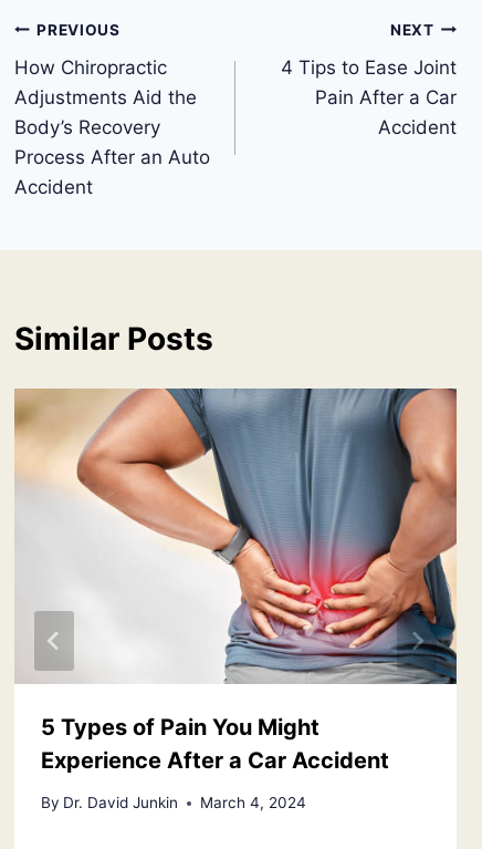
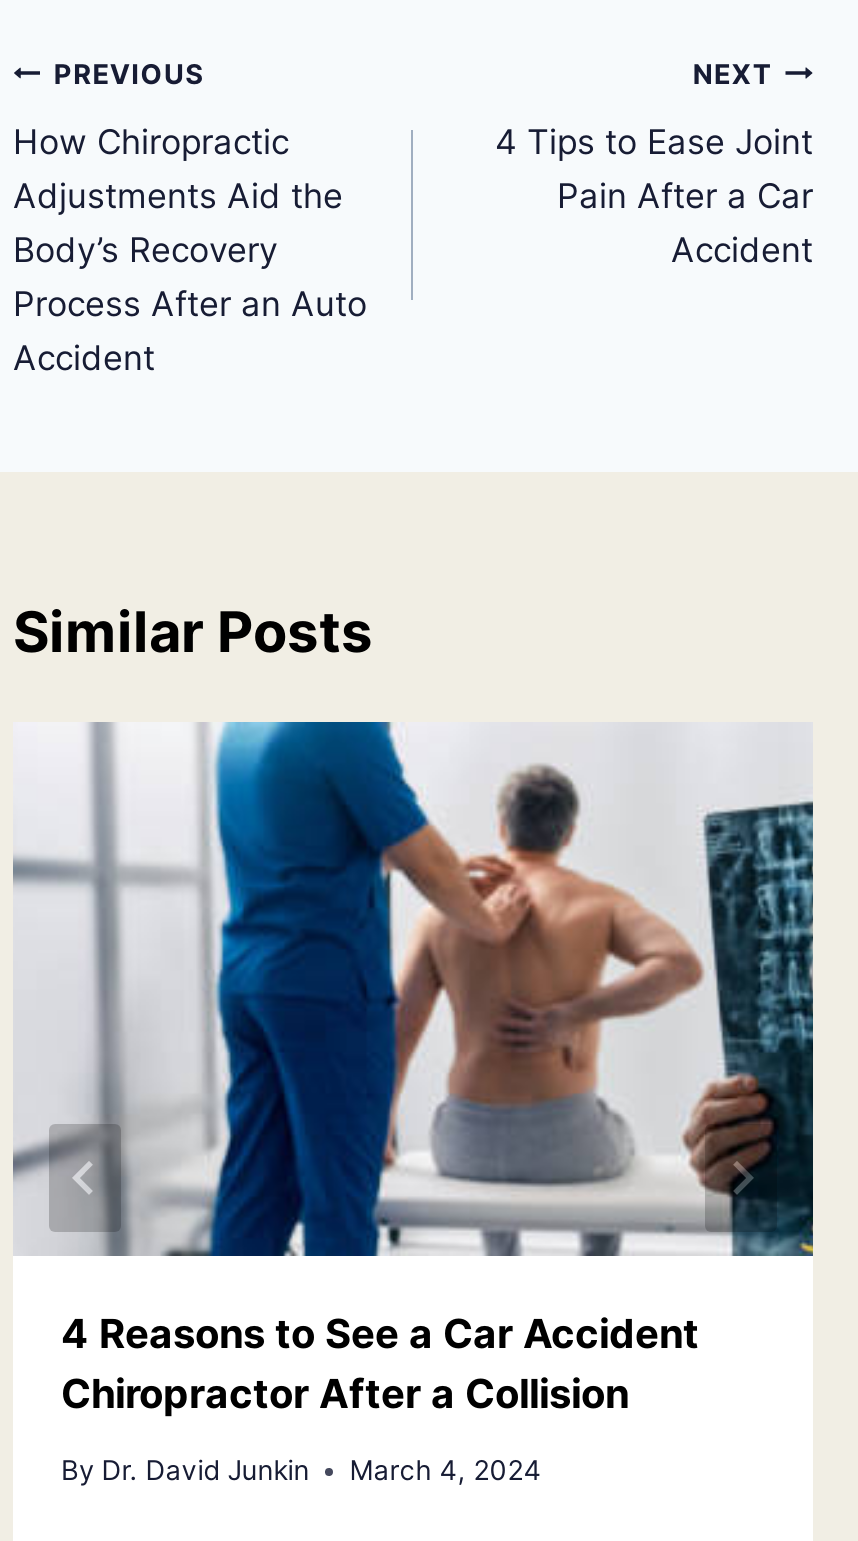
[13,387,458,774] [image] | 5 Types of Pain You Might | Experience After a Car Accident -> [13,720,815,1418] [image] | 4 Reasons to See a Car Accident | Chiropractor After a Collision

